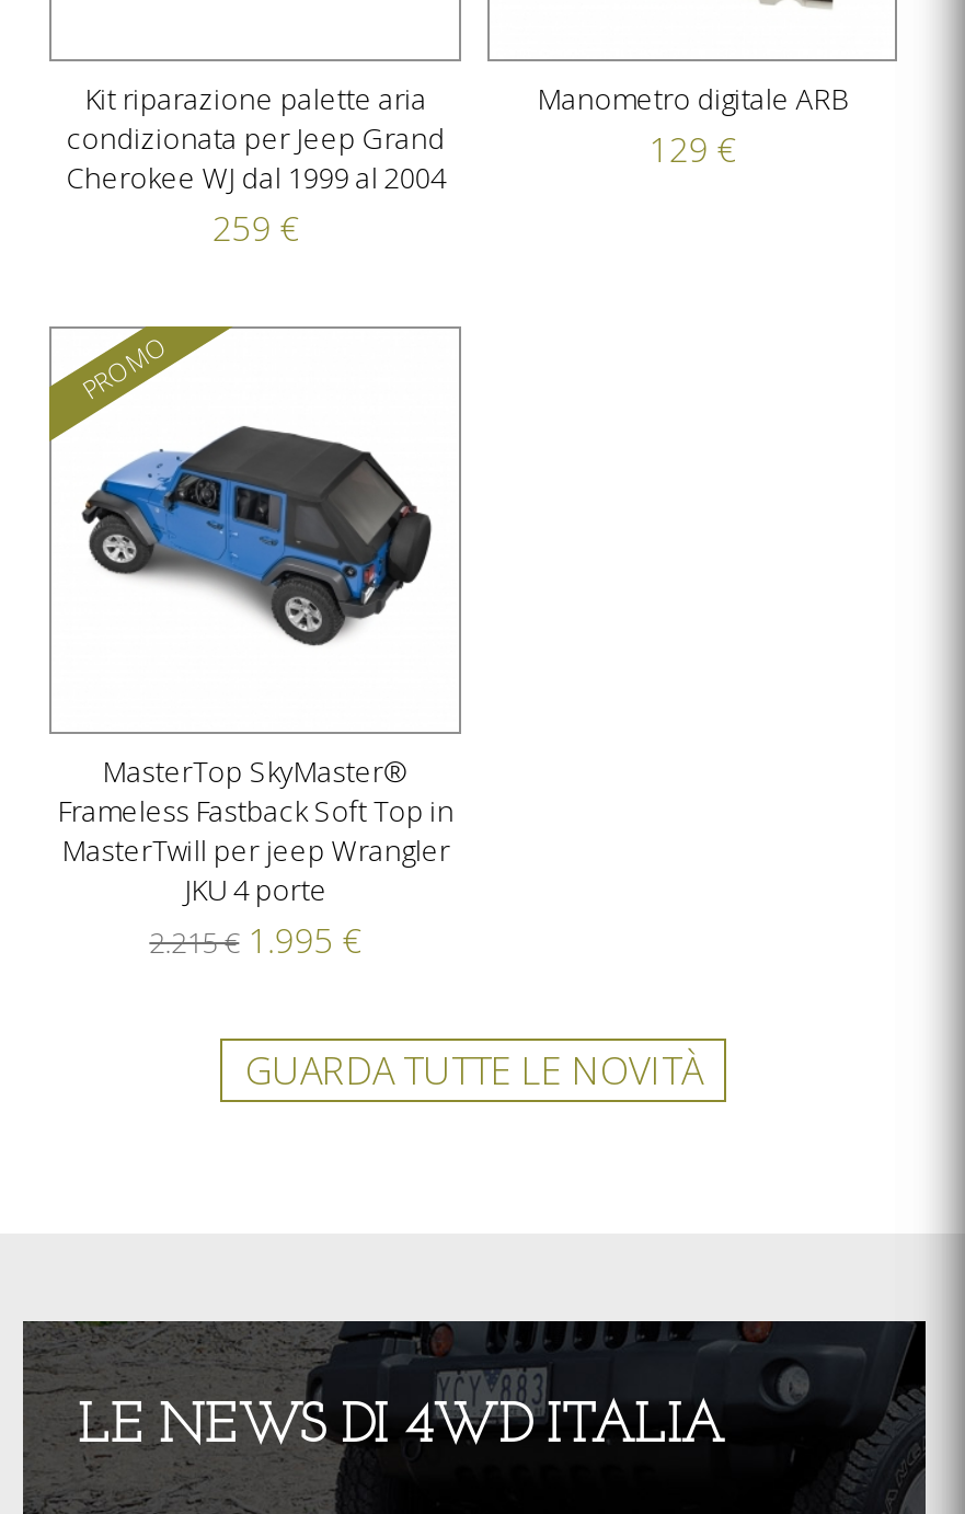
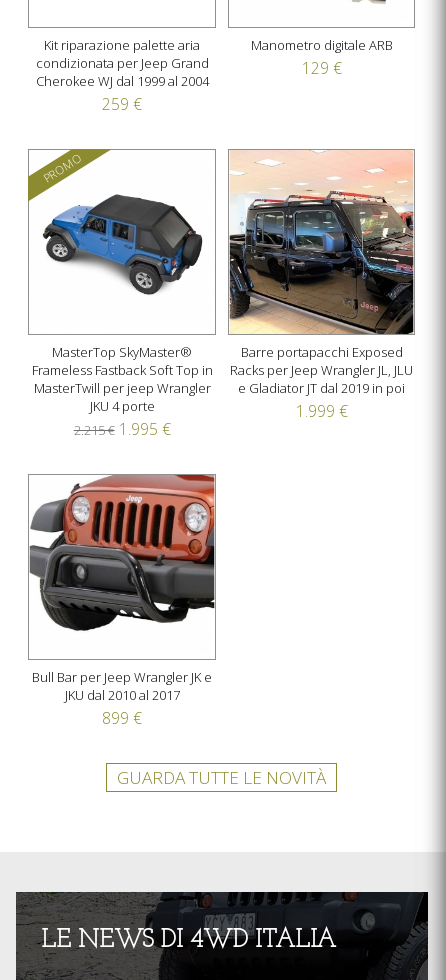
none -> [227,148,416,422] [image] | Barre portapacchi Exposed | Racks per Jeep Wrangler JL, JLU | e Gladiator JT dal 2019 in poi | 1.999 €
none -> [28,474,216,729] [image] | Bull Bar per Jeep Wrangler JK e | JKU dal 2010 al 2017 | 899 €

